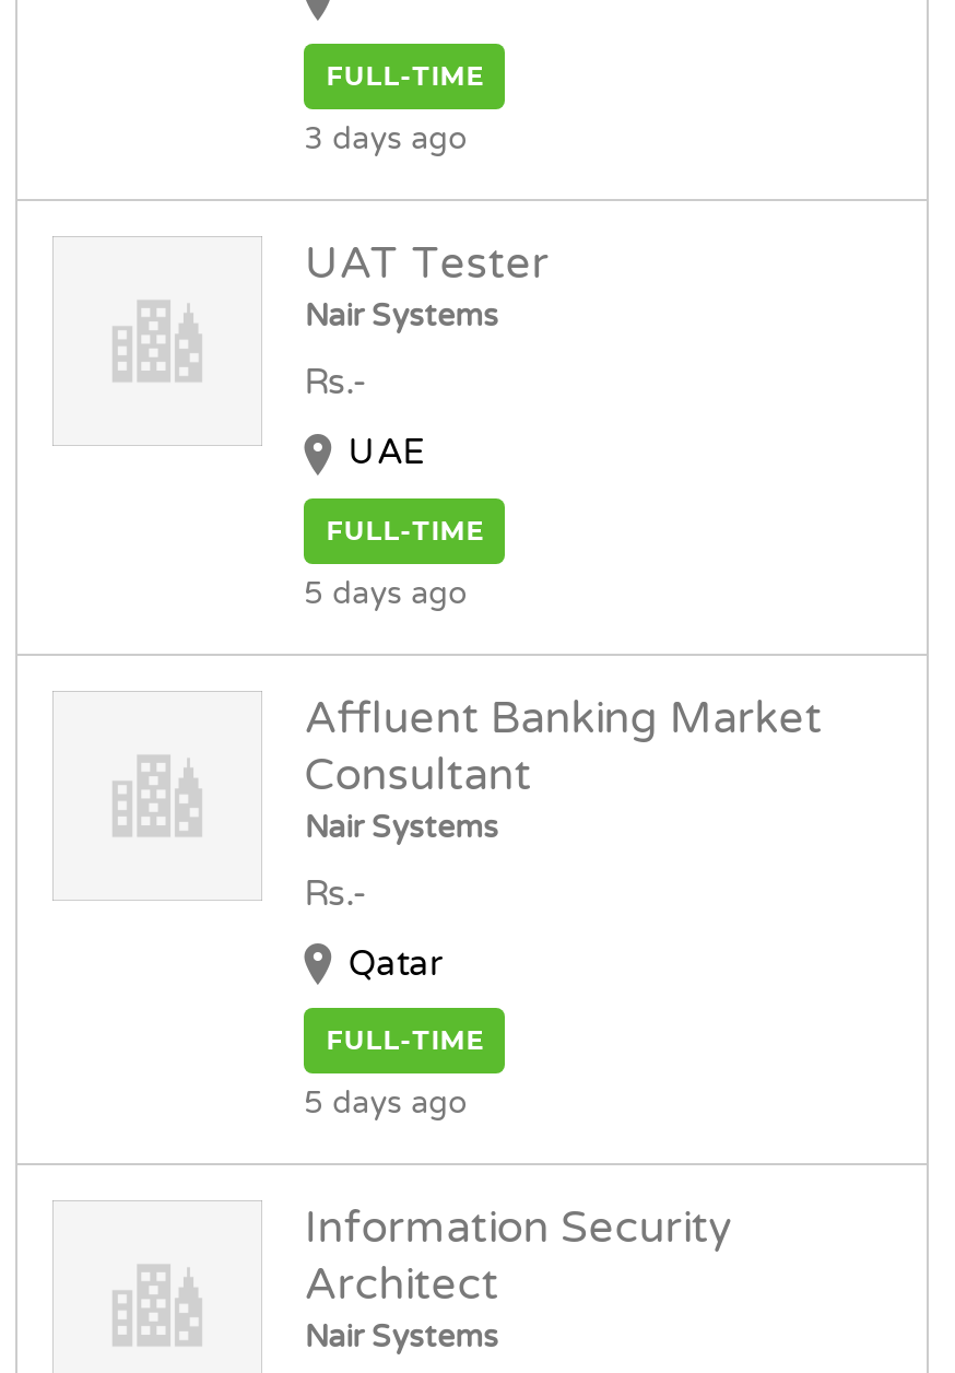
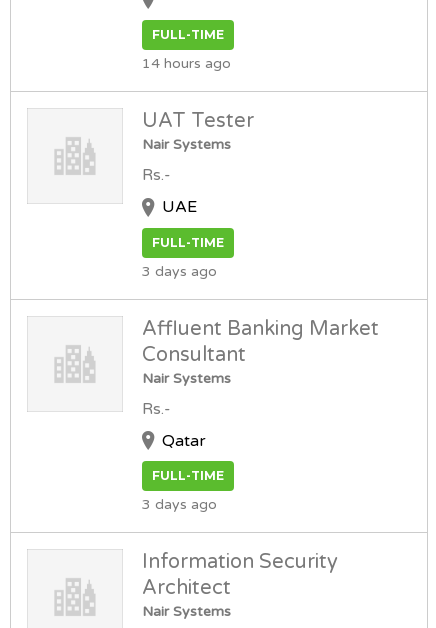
[304,121,468,158] 3 days ago -> [142,55,231,72] 14 hours ago
[304,574,468,611] 5 days ago -> [142,263,217,280] 3 days ago
[304,1084,468,1122] 5 days ago -> [142,496,217,513] 3 days ago

